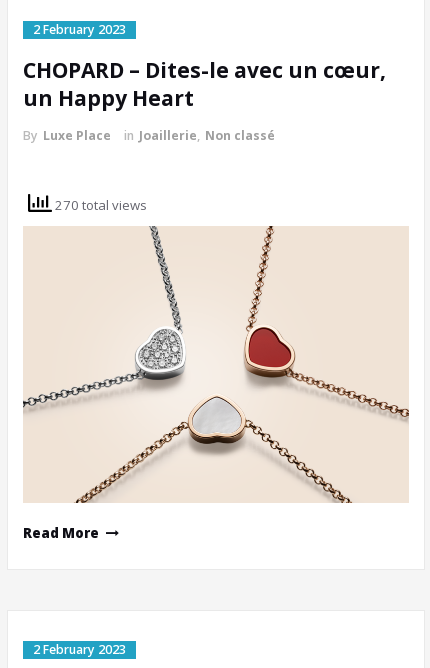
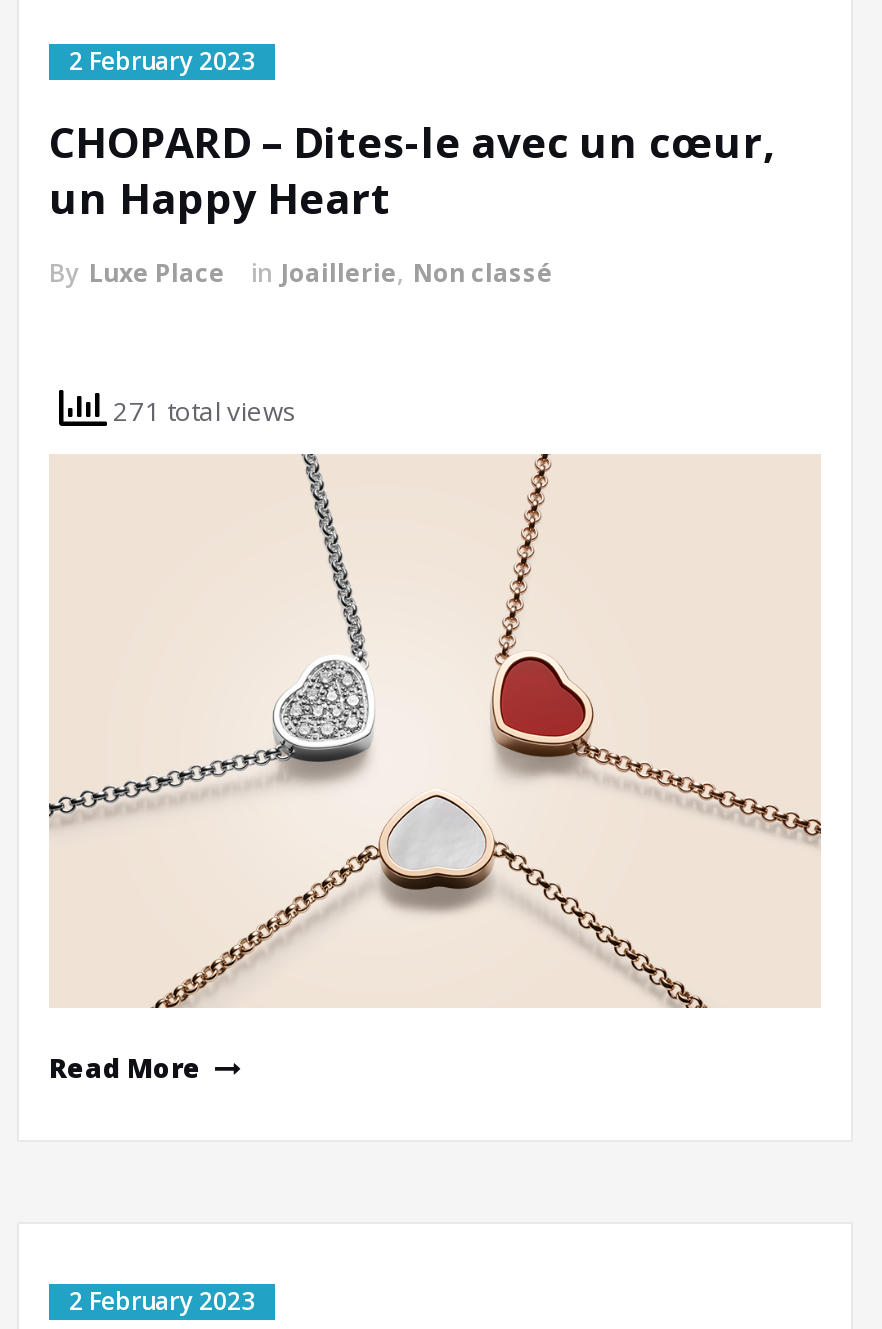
[52,195,147,213] 270 total views -> [107,393,297,429] 271 total views

